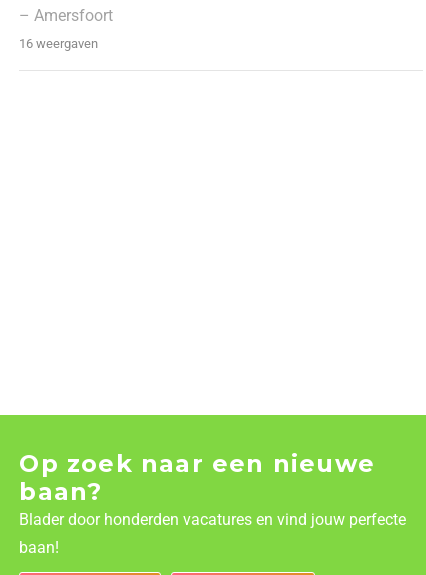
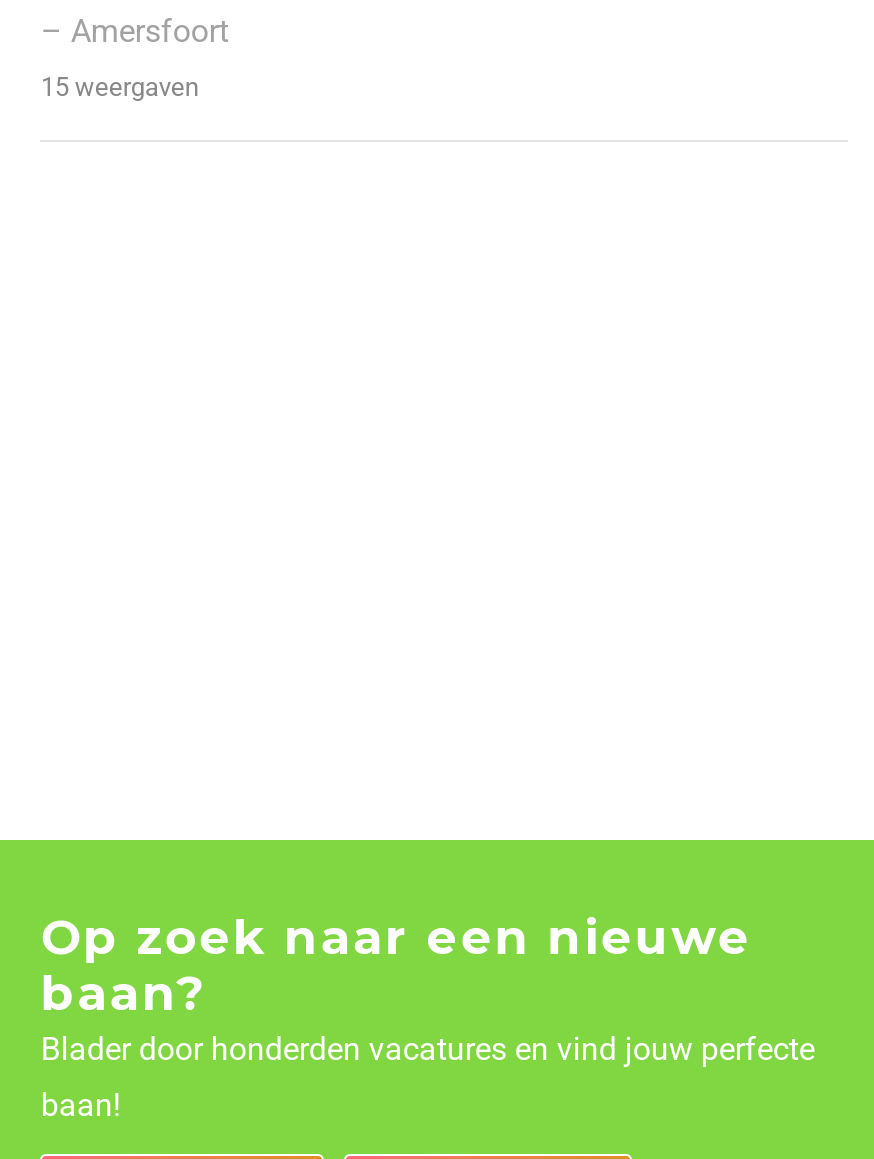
[19,36,98,51] 16 weergaven -> [41,71,199,101] 15 weergaven

